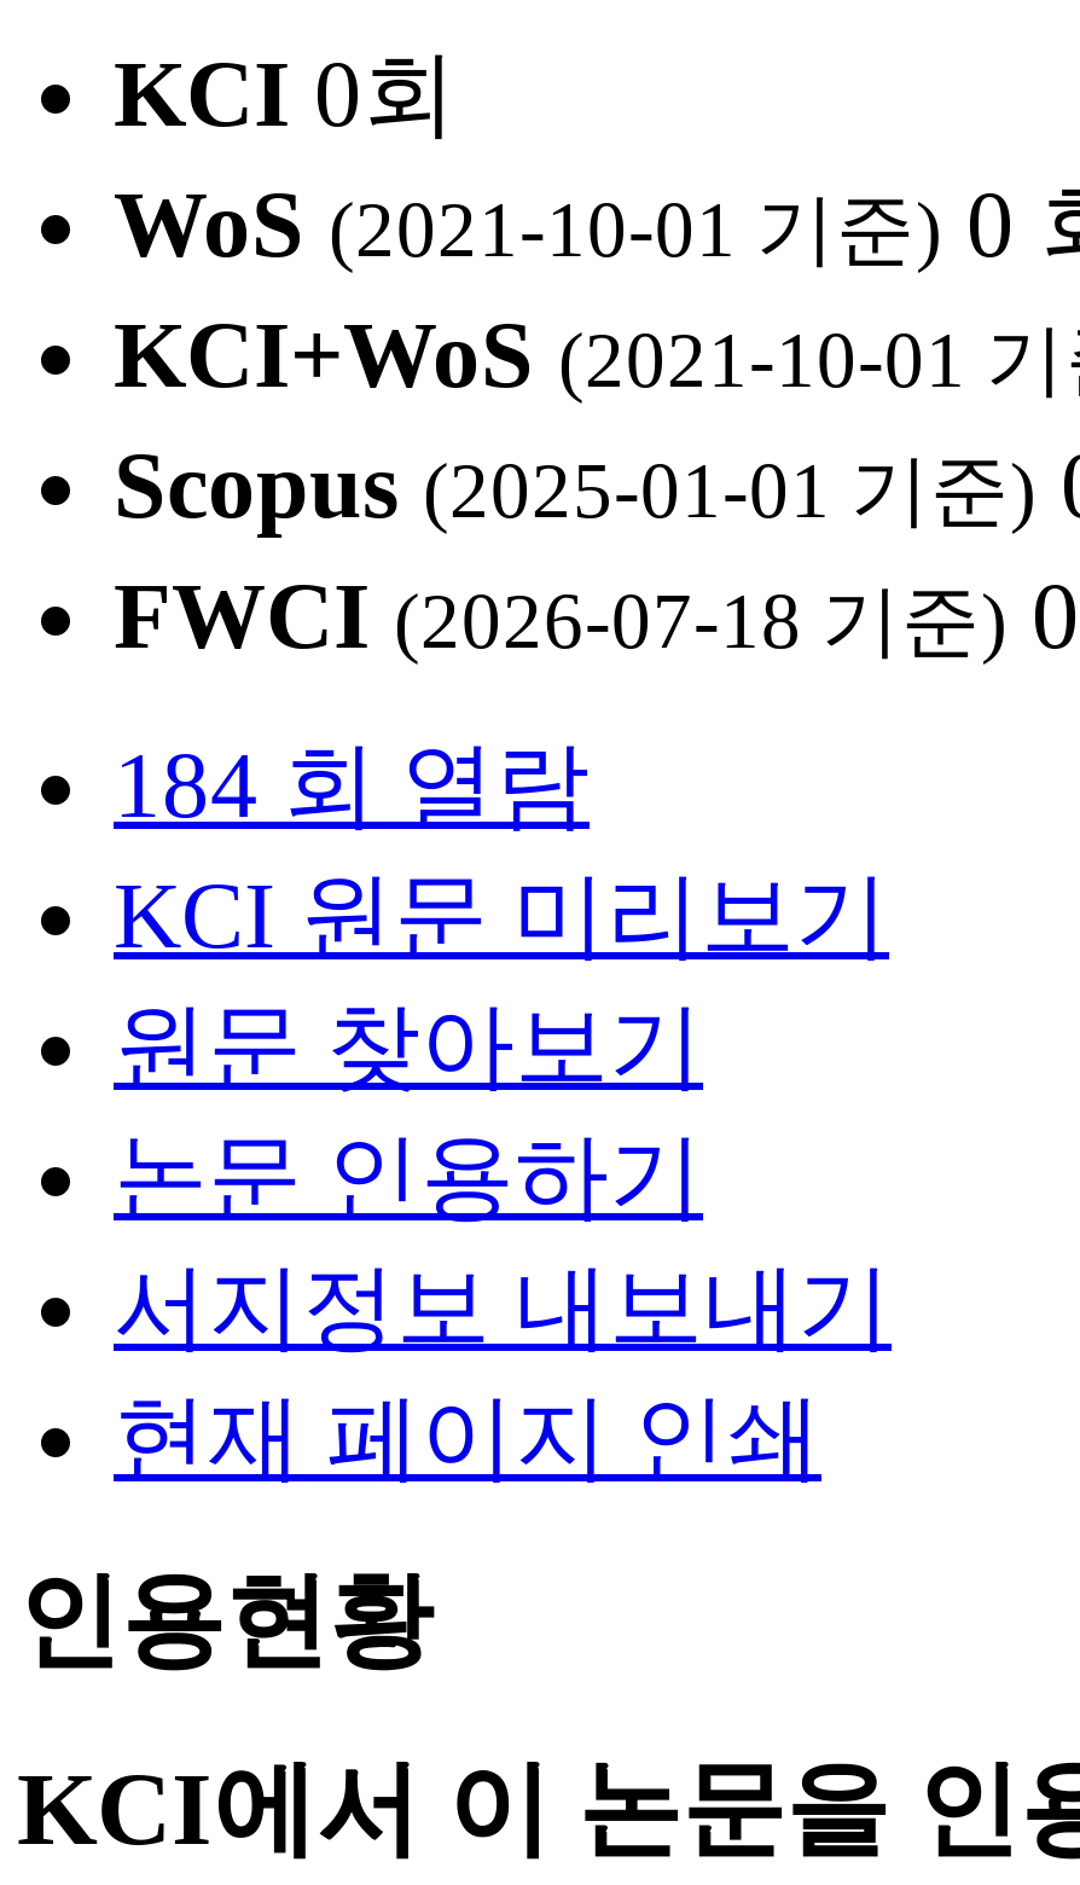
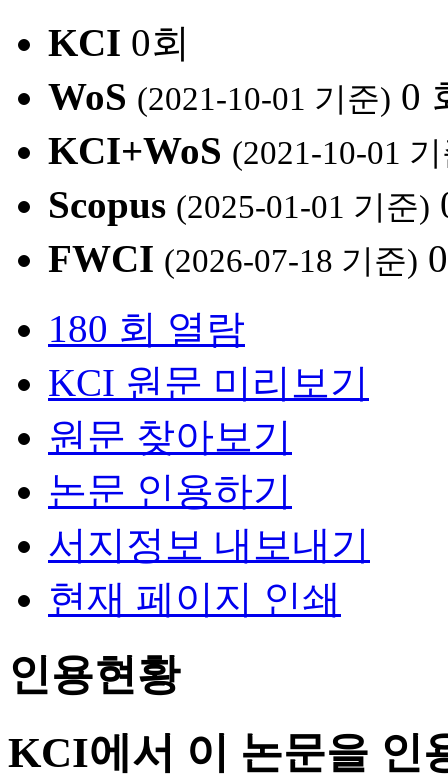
[114,732,590,836] 184 회 열람 -> [48,307,245,350] 180 회 열람

